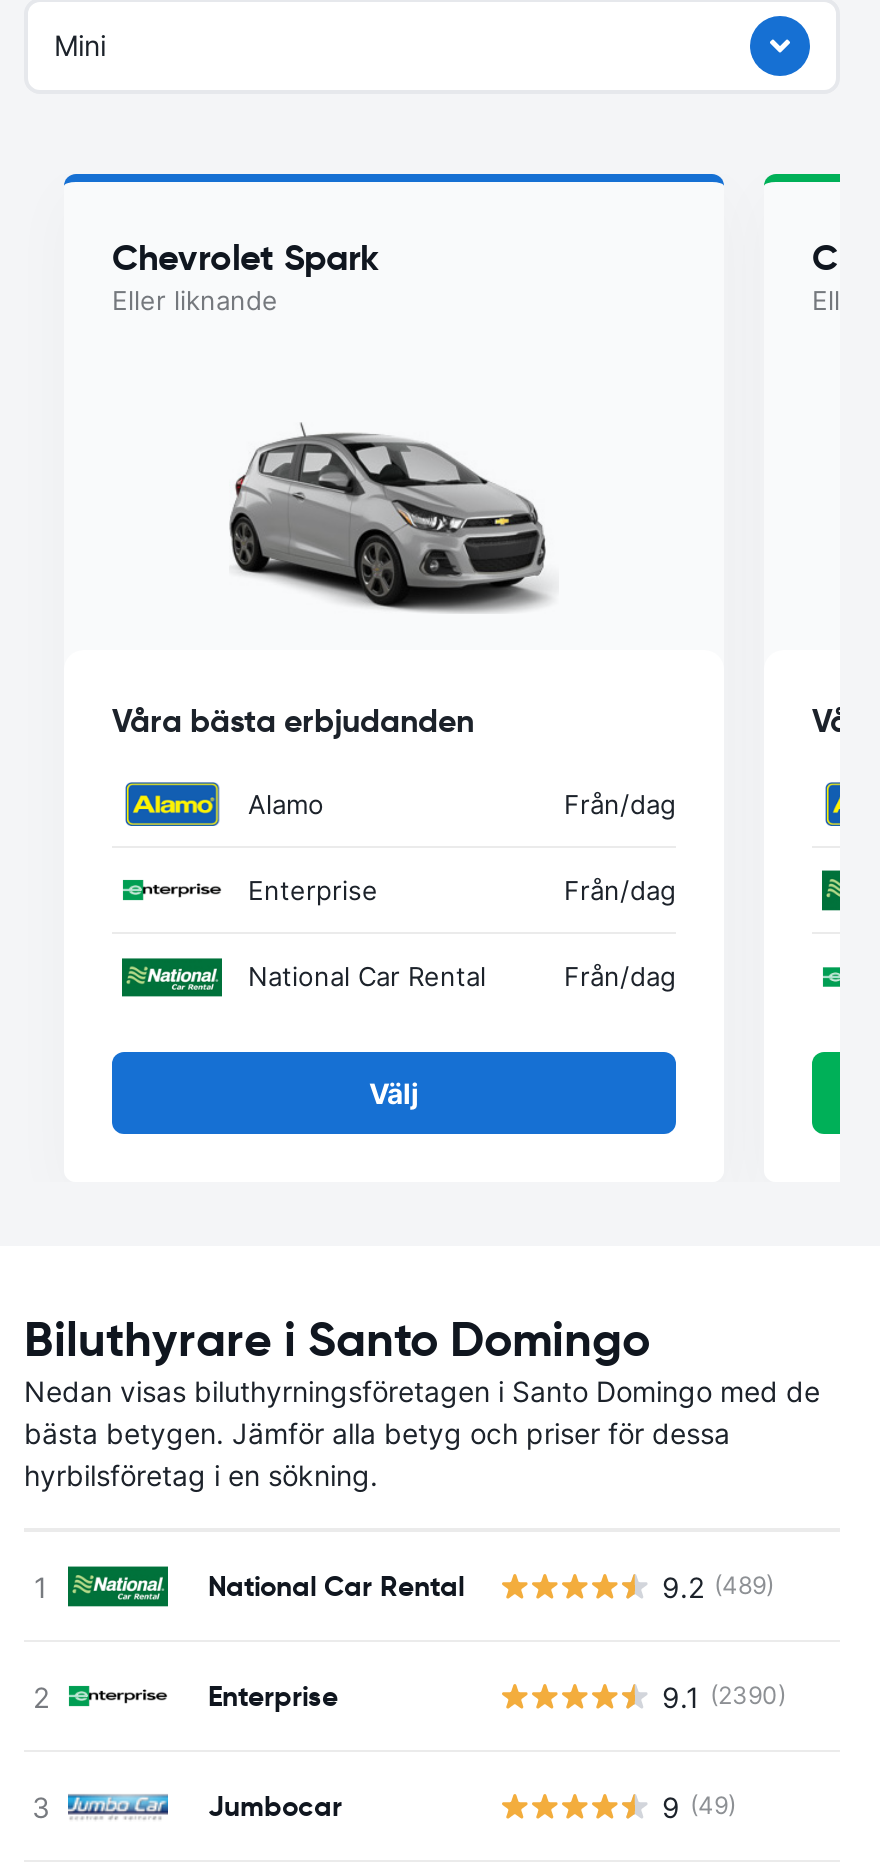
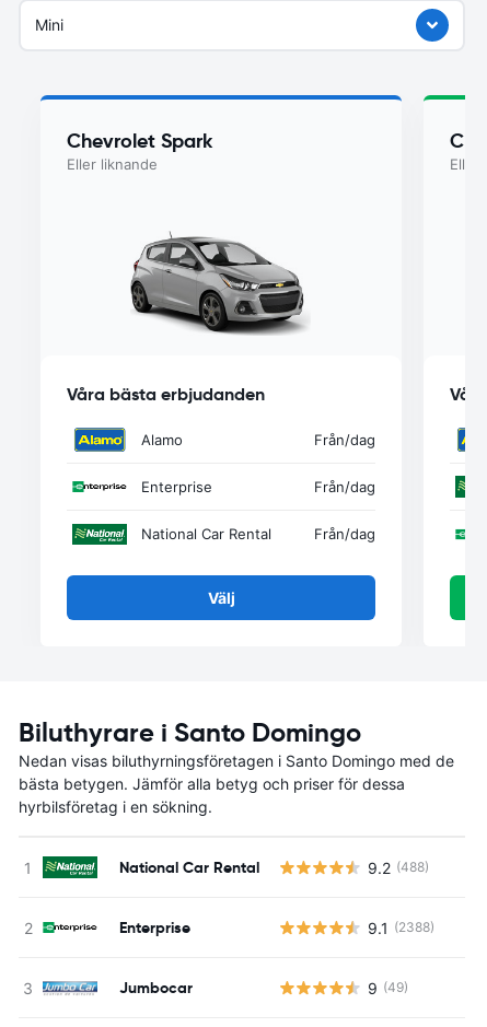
[662,1569,774,1603] 9.2 (489) -> [368,858,429,877] 9.2 (488)
[662,1679,786,1713] 9.1 (2390) -> [368,918,434,937] 9.1 (2388)

